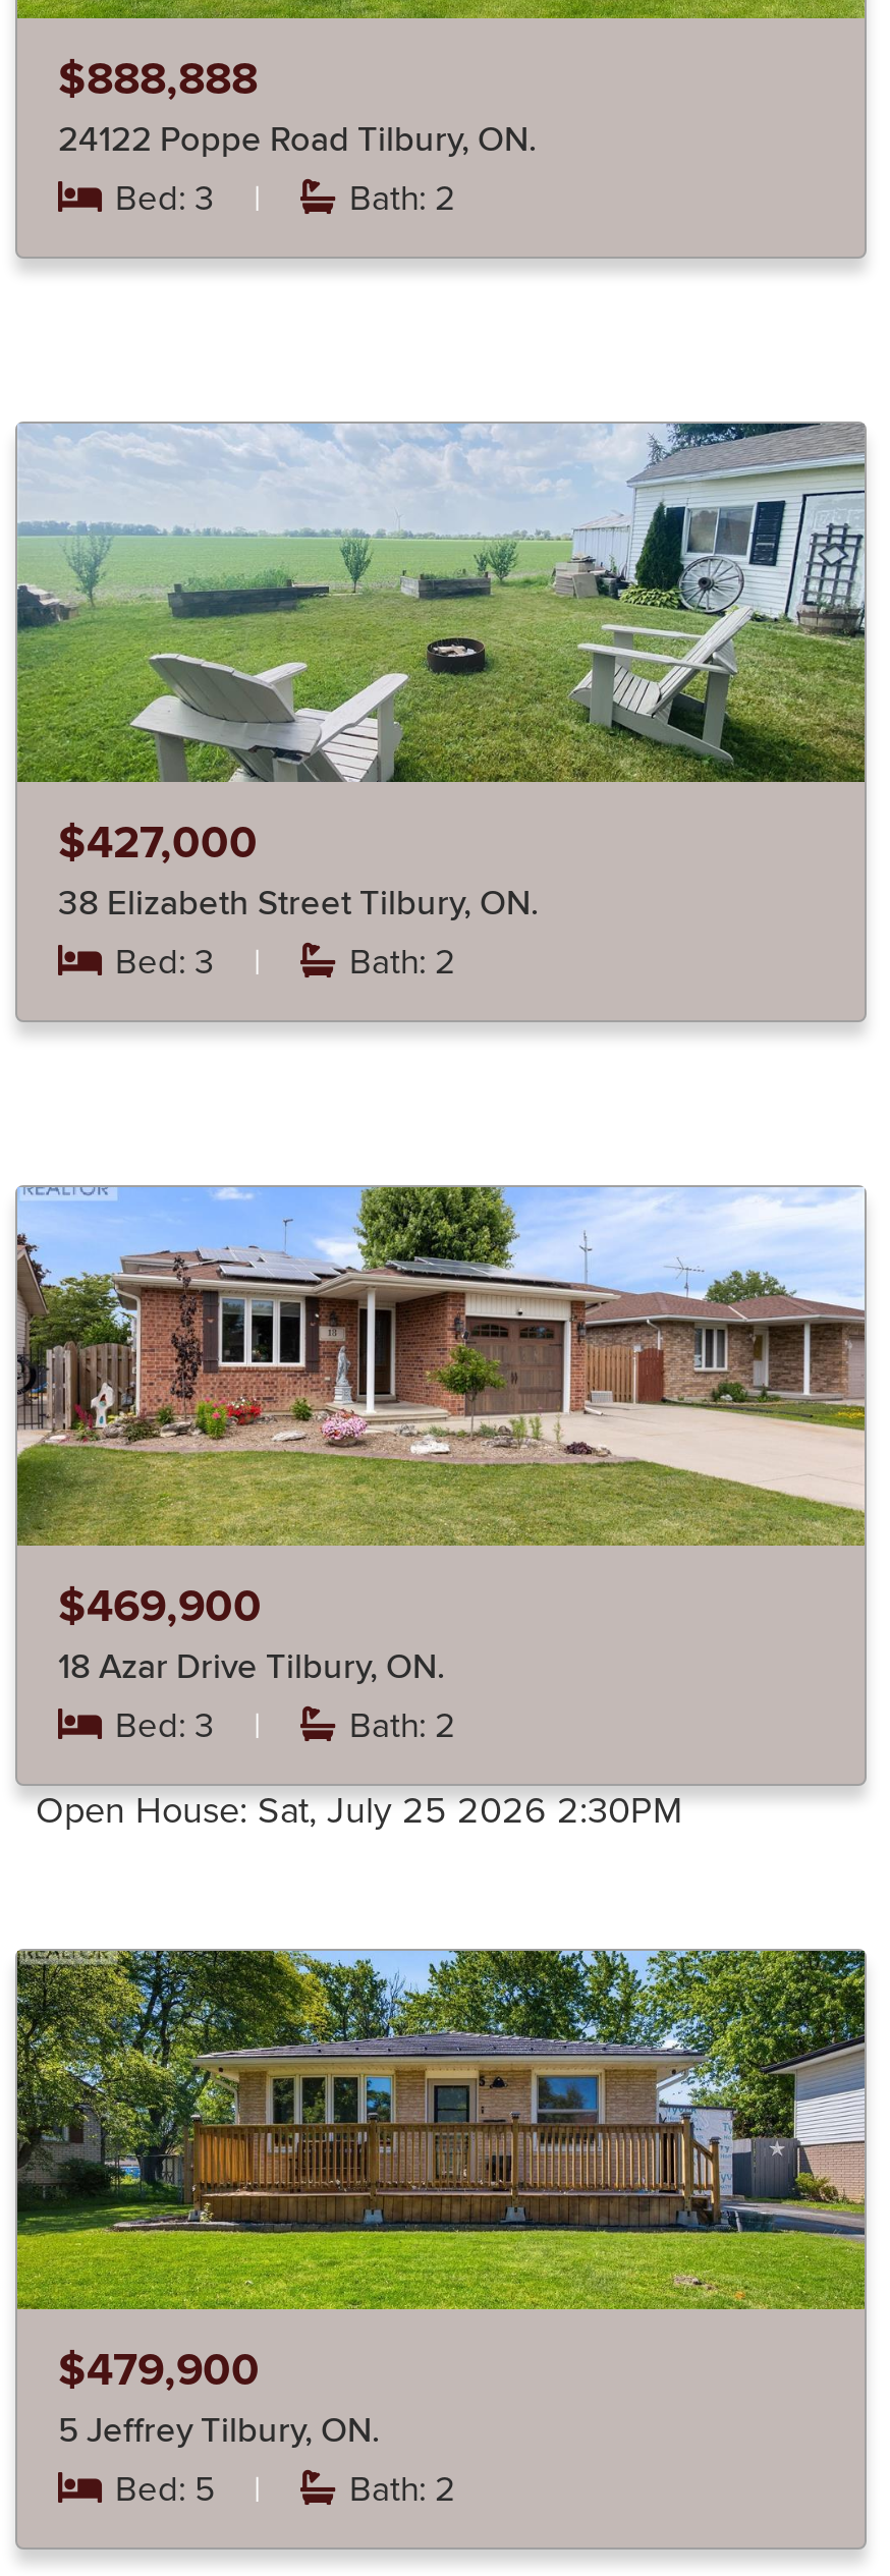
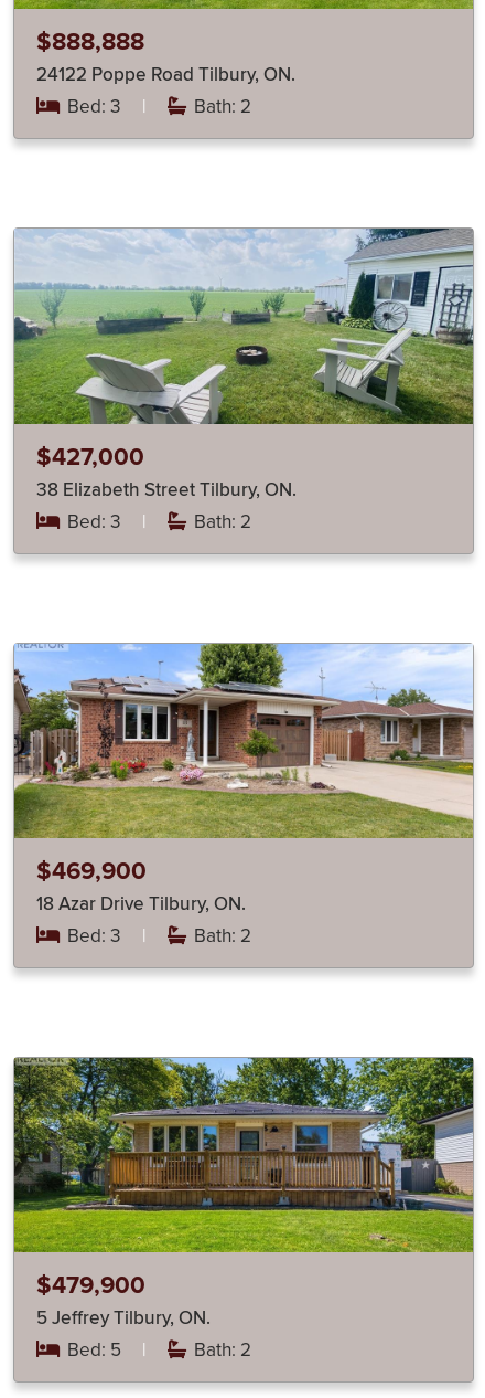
[36,1787,683,1832] Open House:Sat, July 25 2026 2:30PM -> none

